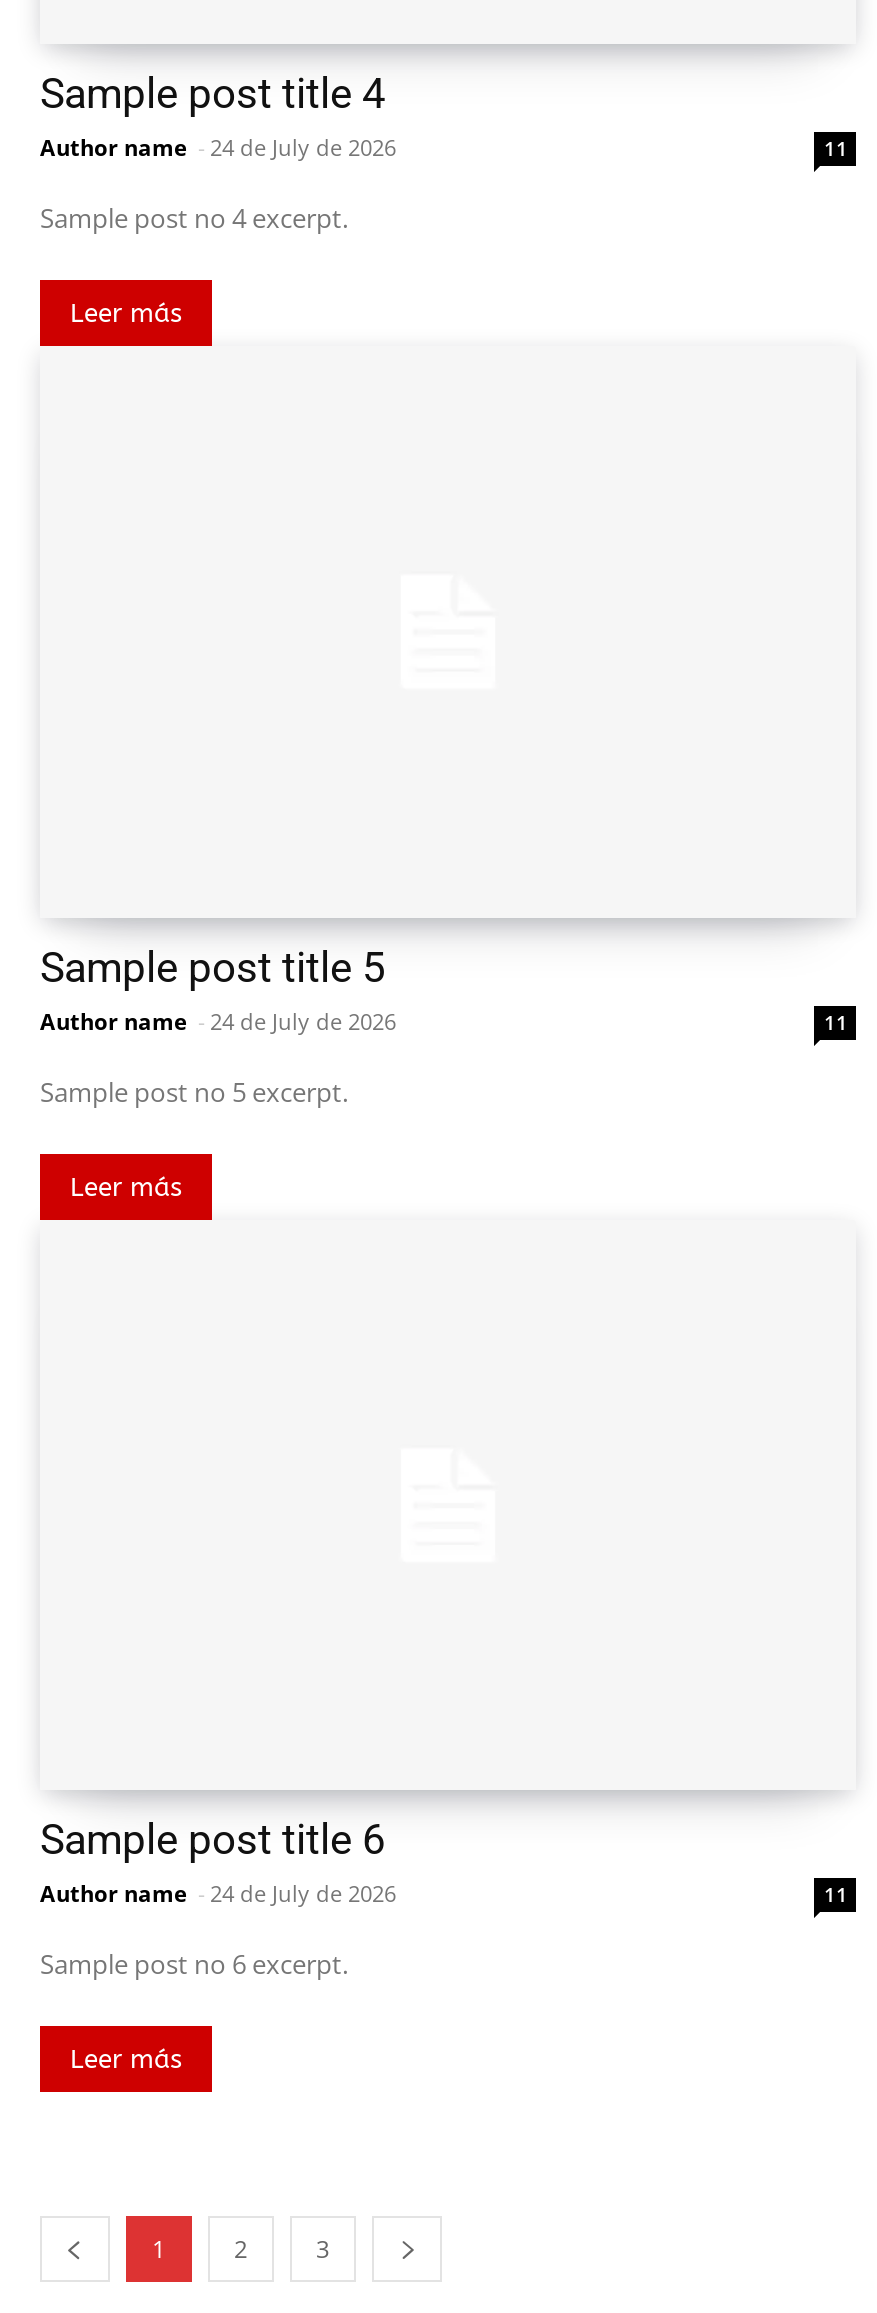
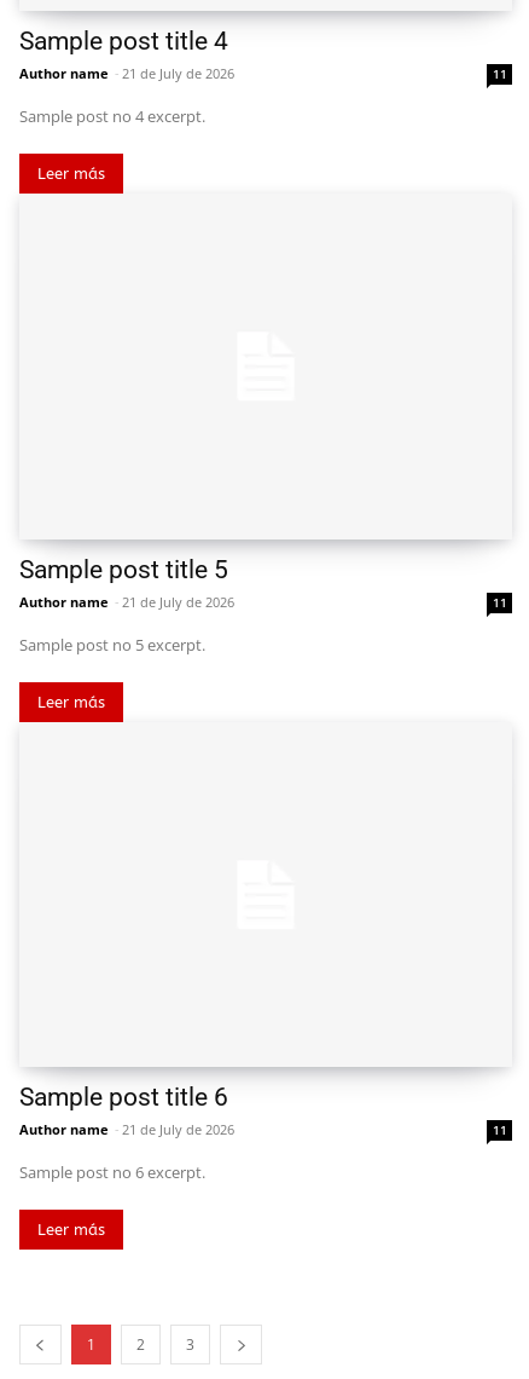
[40,132,396,162] Author name - 24 de July de 2026 -> [19,64,234,82] Author name - 21 de July de 2026
[40,1005,396,1035] Author name - 24 de July de 2026 -> [19,592,234,610] Author name - 21 de July de 2026
[40,1878,396,1908] Author name - 24 de July de 2026 -> [19,1120,234,1138] Author name - 21 de July de 2026

